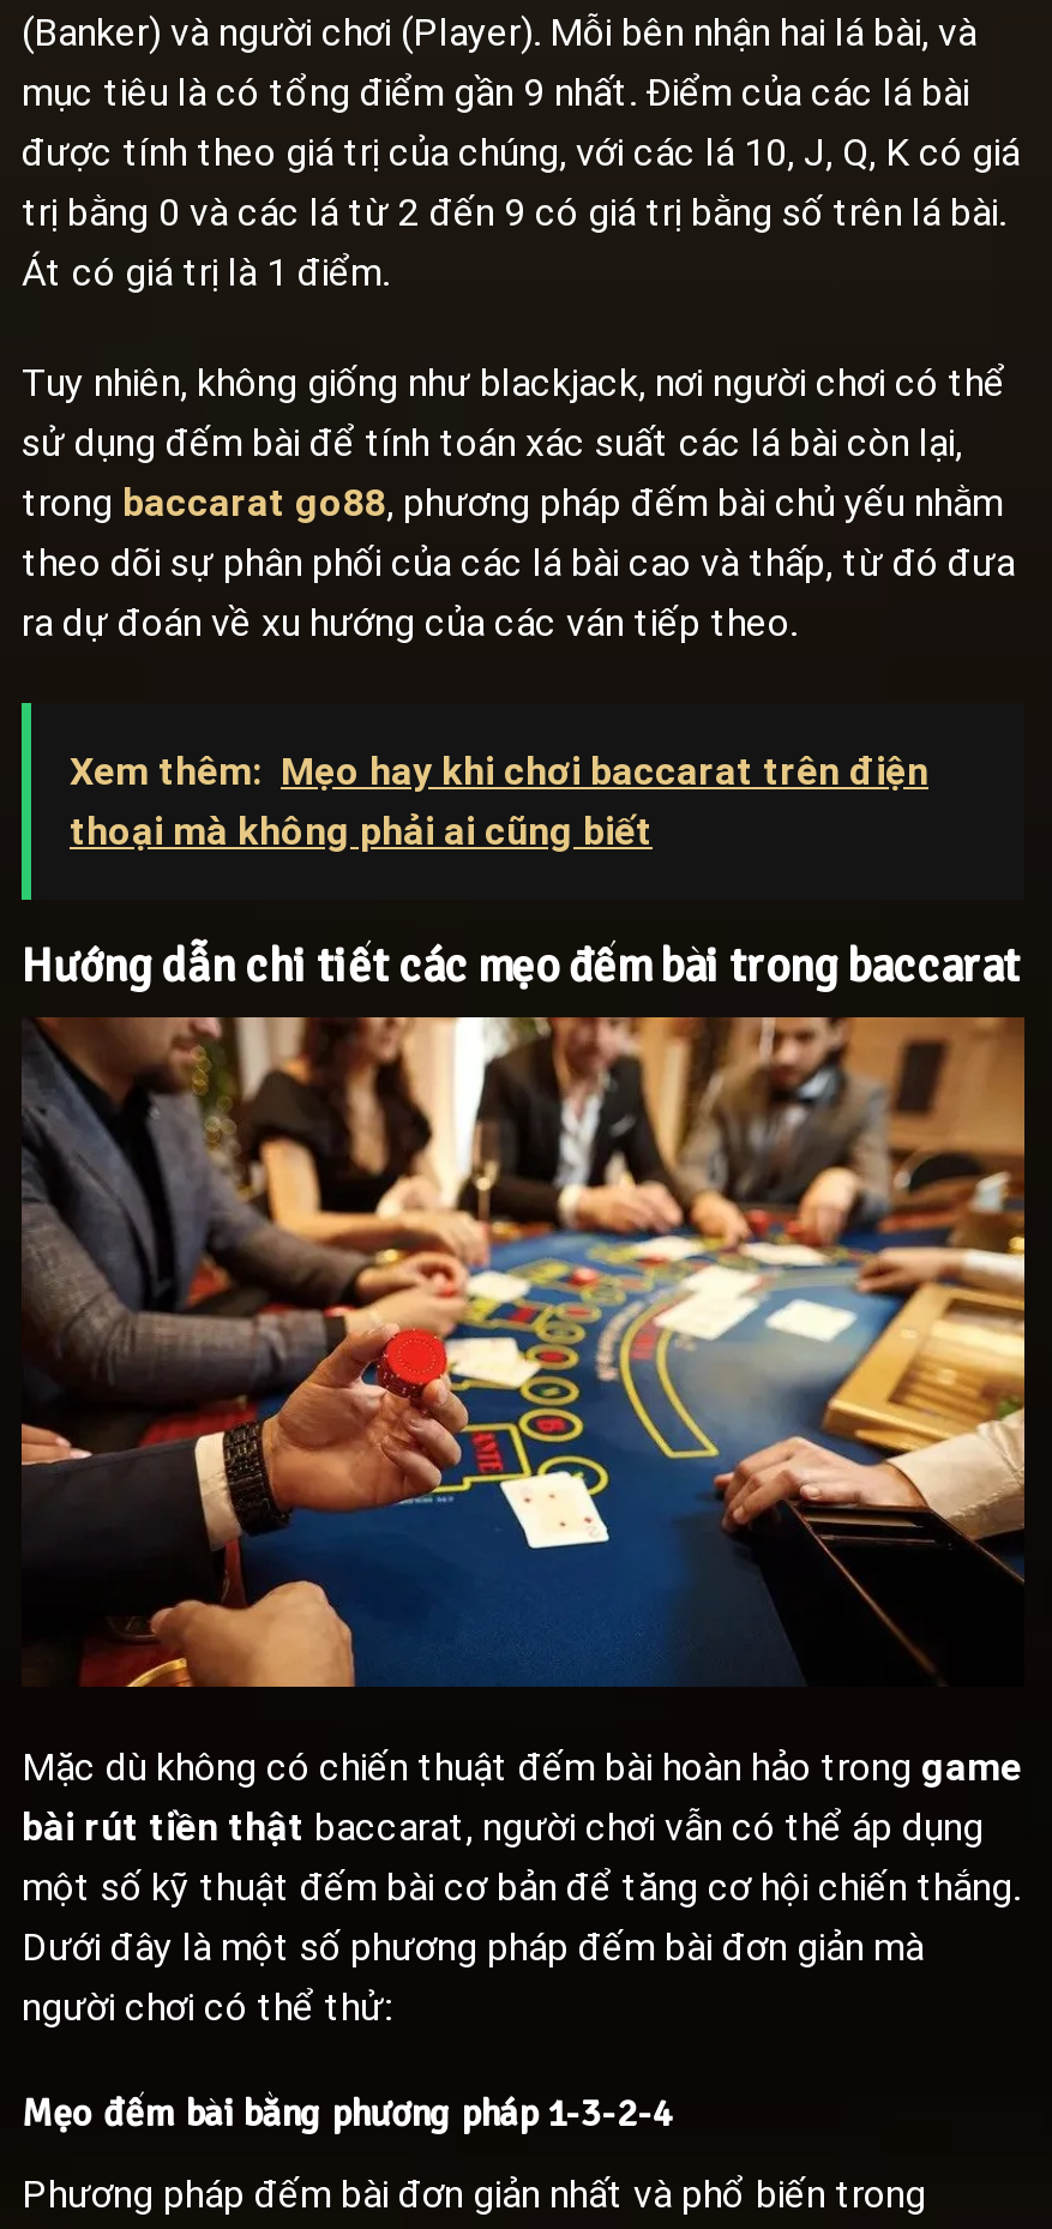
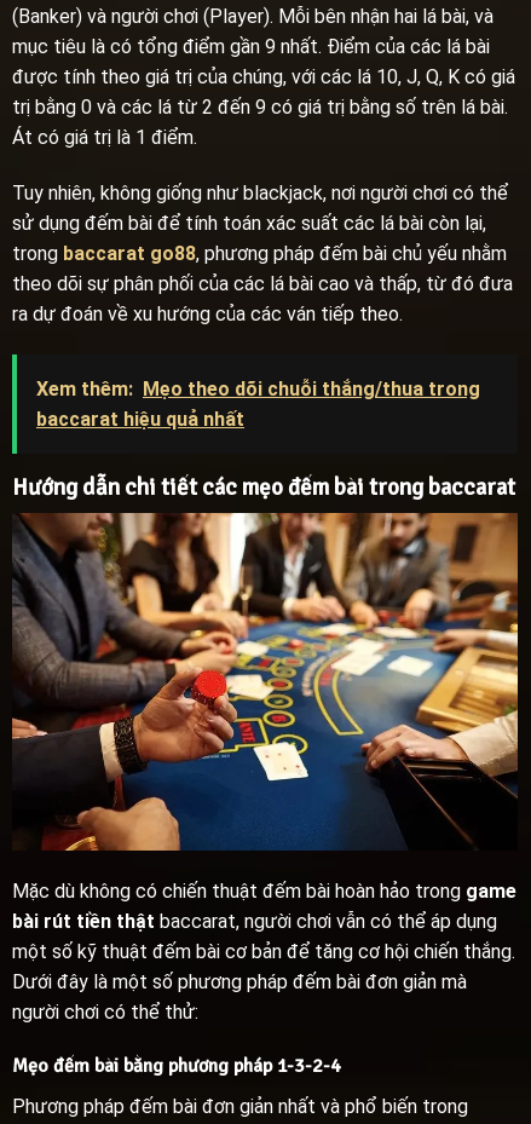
[70,748,928,853] Xem thêm: Mẹo hay khi chơi baccarat trên điện | thoại mà không phải ai cũng biết -> [36,377,480,430] Xem thêm: Mẹo theo dõi chuỗi thắng/thua trong | baccarat hiệu quả nhất

